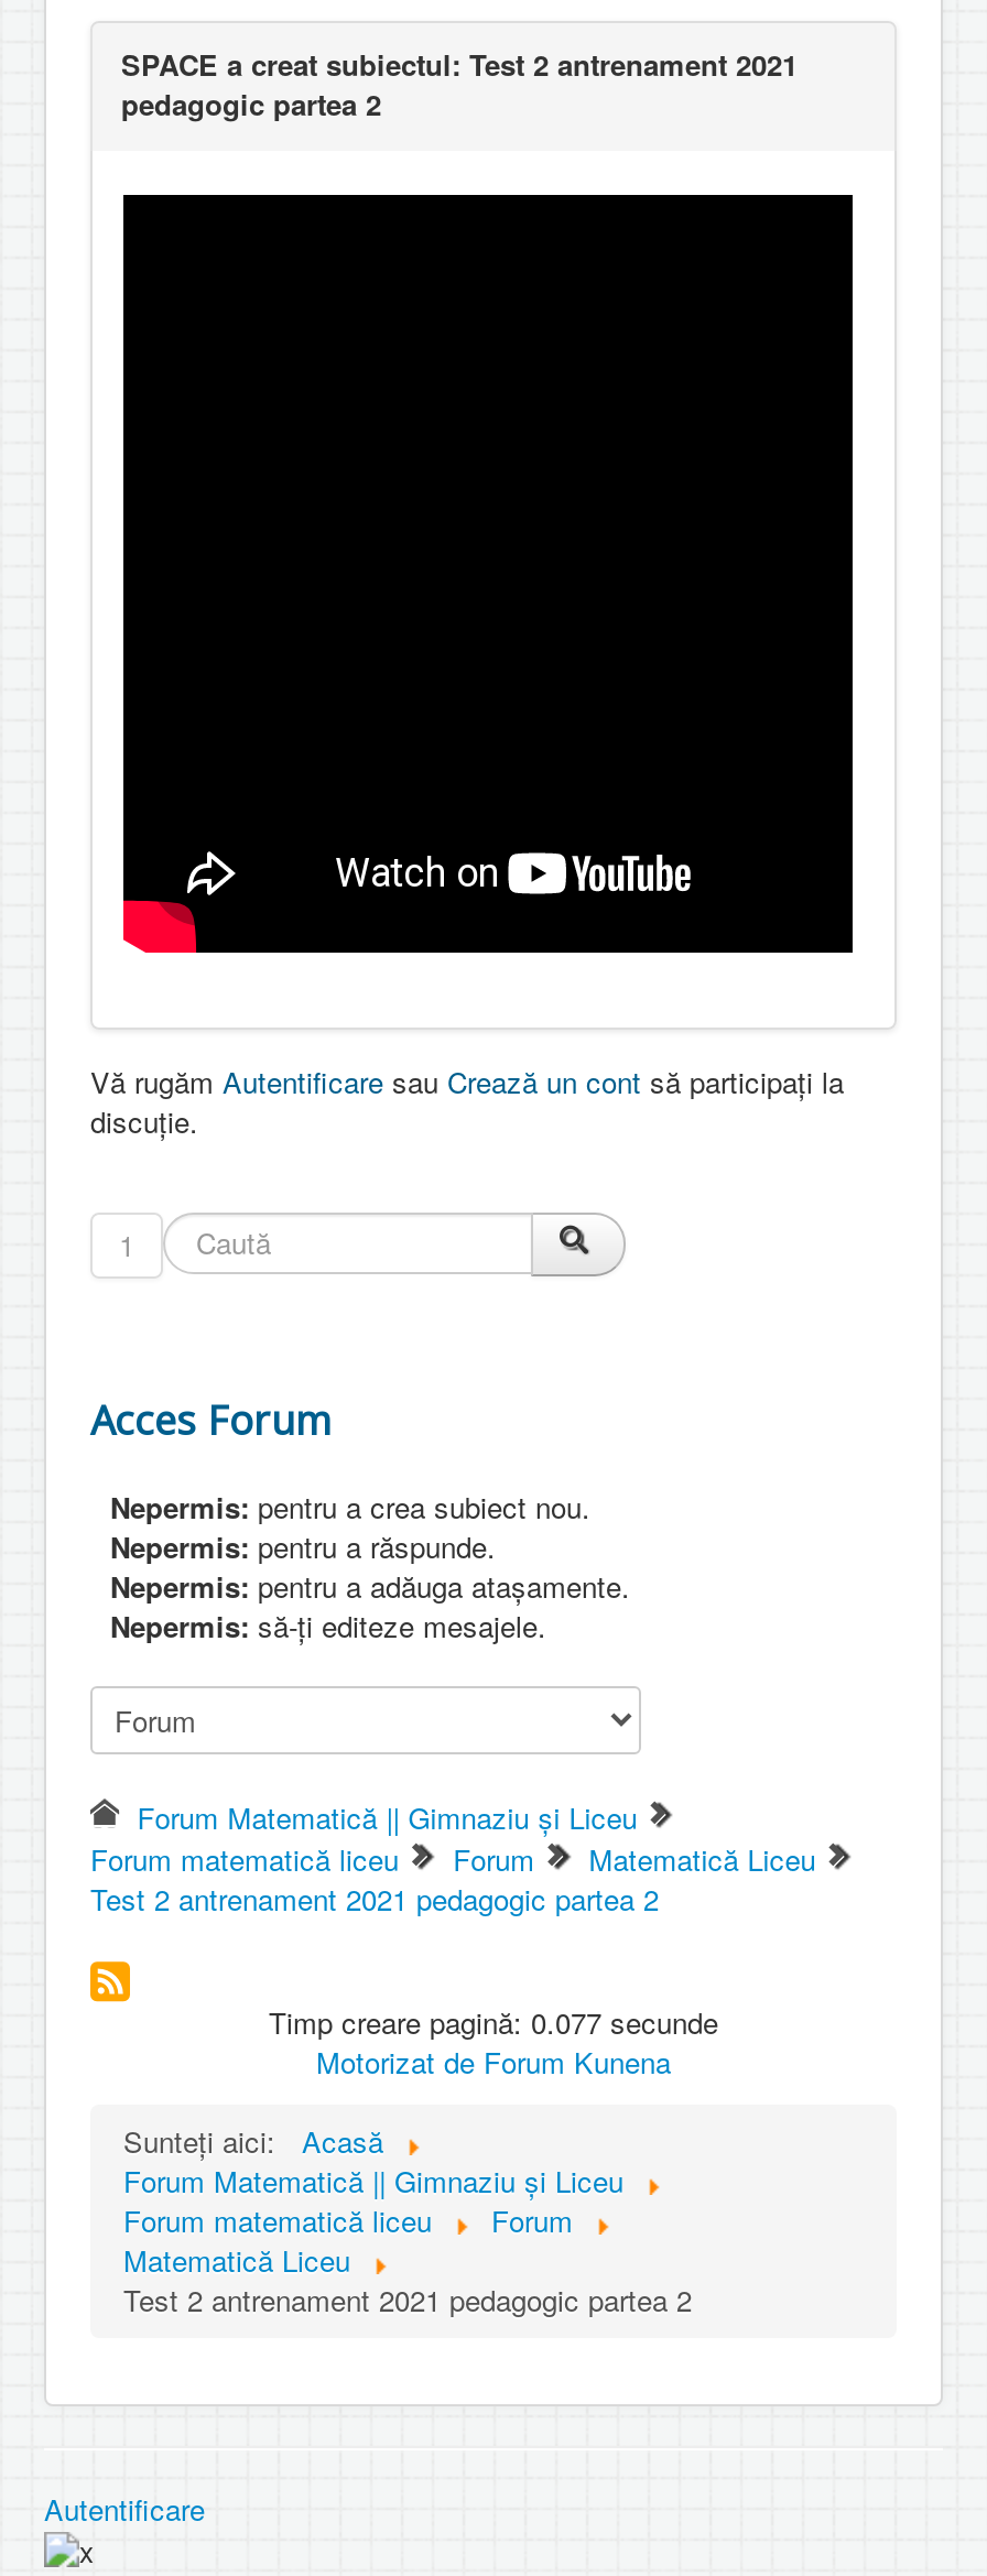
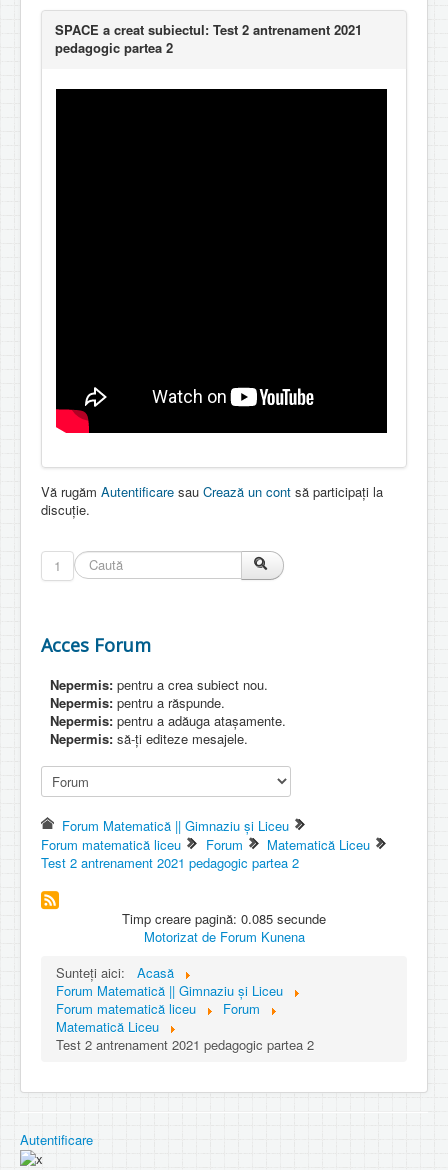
[269,2000,718,2042] Timp creare pagină: 0.077 secunde -> [122,908,326,927] Timp creare pagină: 0.085 secunde

